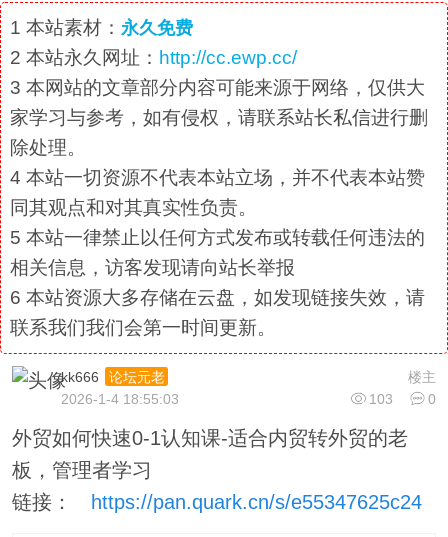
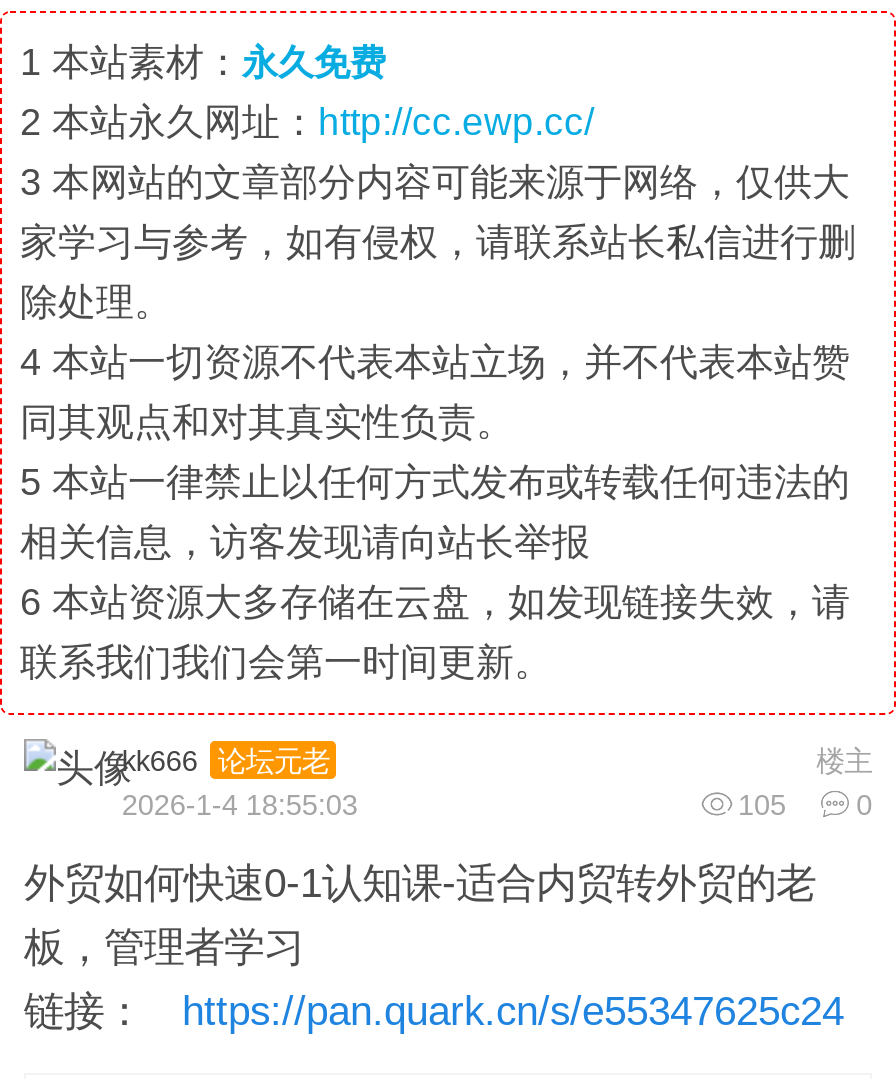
[369,391,436,407] 103 0 -> [738,789,872,821] 105 0

